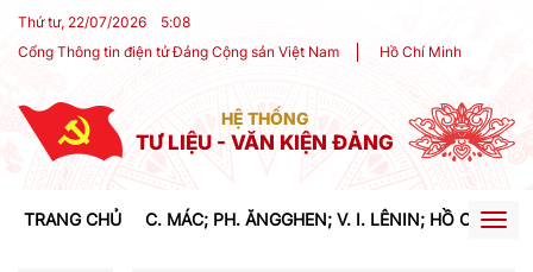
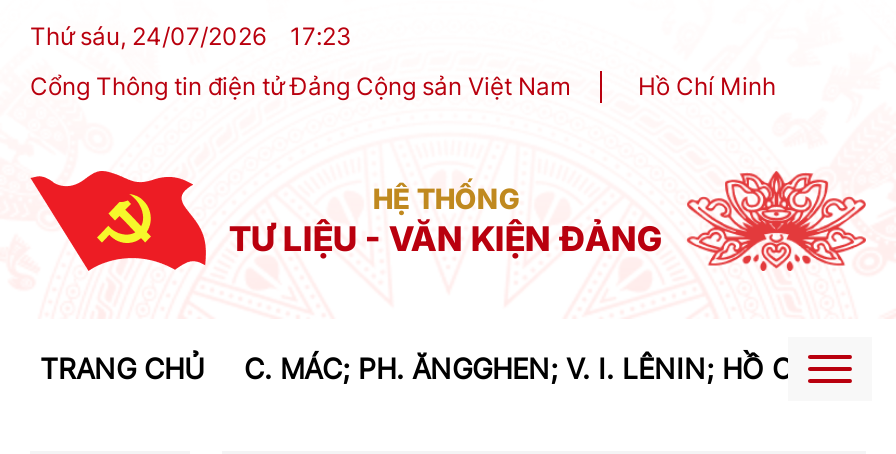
[18,13,146,31] Thứ tư, 22/07/2026 -> [30,21,266,51] Thứ sáu, 24/07/2026
[161,13,190,31] 5:08 -> [290,21,352,51] 17:23

